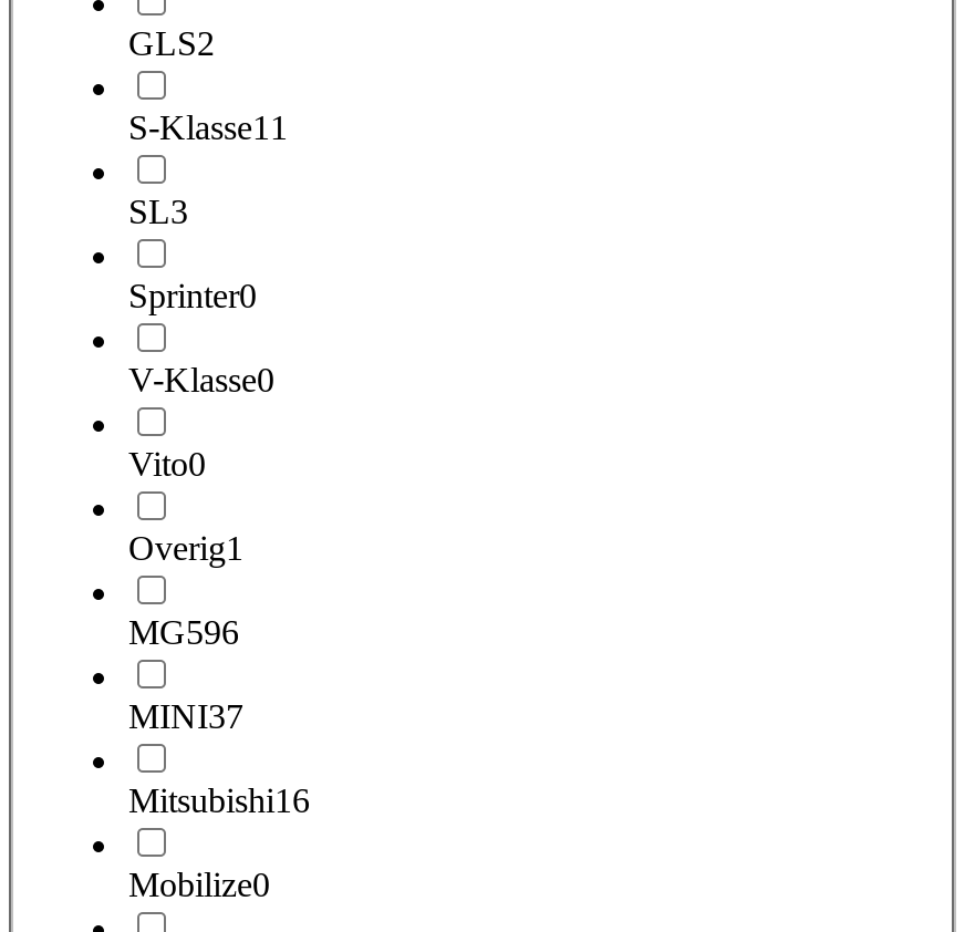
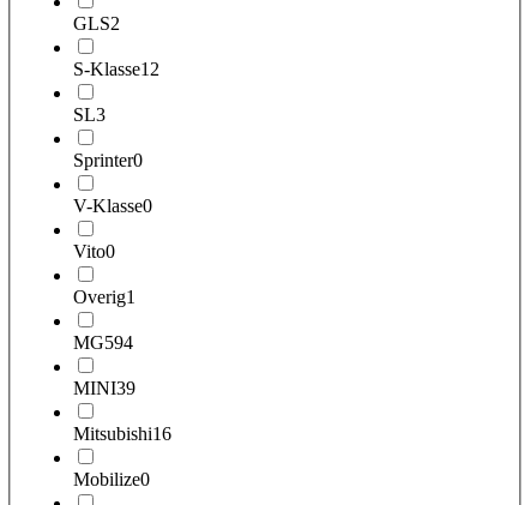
[128,108,288,145] S-Klasse11 -> [73,58,159,79] S-Klasse12
[128,612,239,650] MG596 -> [73,332,133,352] MG594
[128,696,243,734] MINI37 -> [73,377,135,398] MINI39

